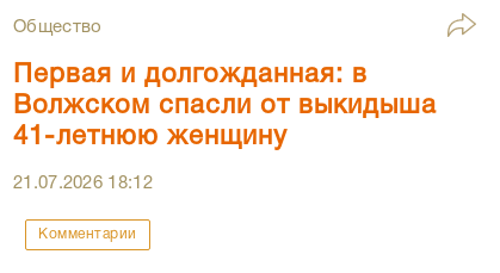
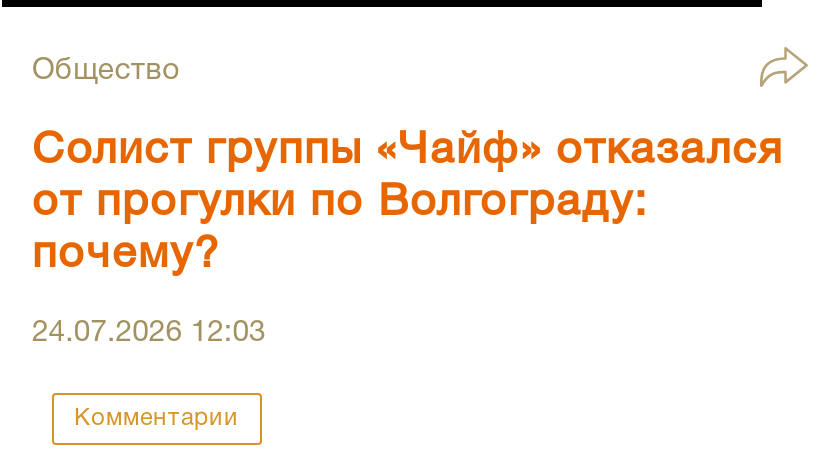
[13,63,437,149] Первая и долгожданная: в | Волжском спасли от выкидыша | 41-летнюю женщину -> [32,131,784,275] Солист группы «Чайф» отказался | от прогулки по Волгограду: | почему?
[13,175,153,192] 21.07.2026 18:12 -> [32,319,266,347] 24.07.2026 12:03

